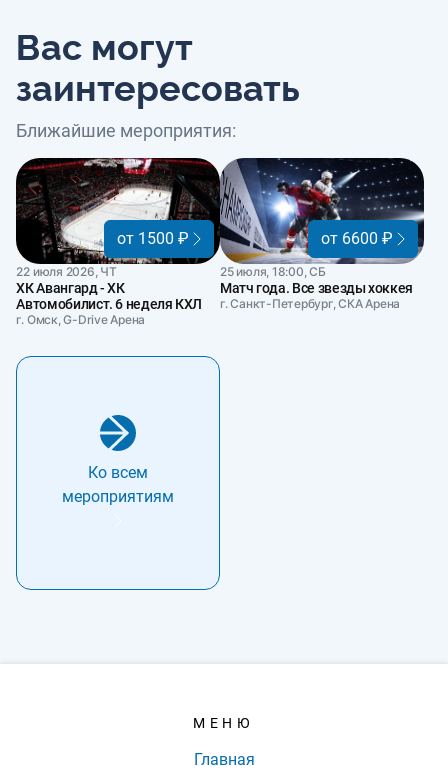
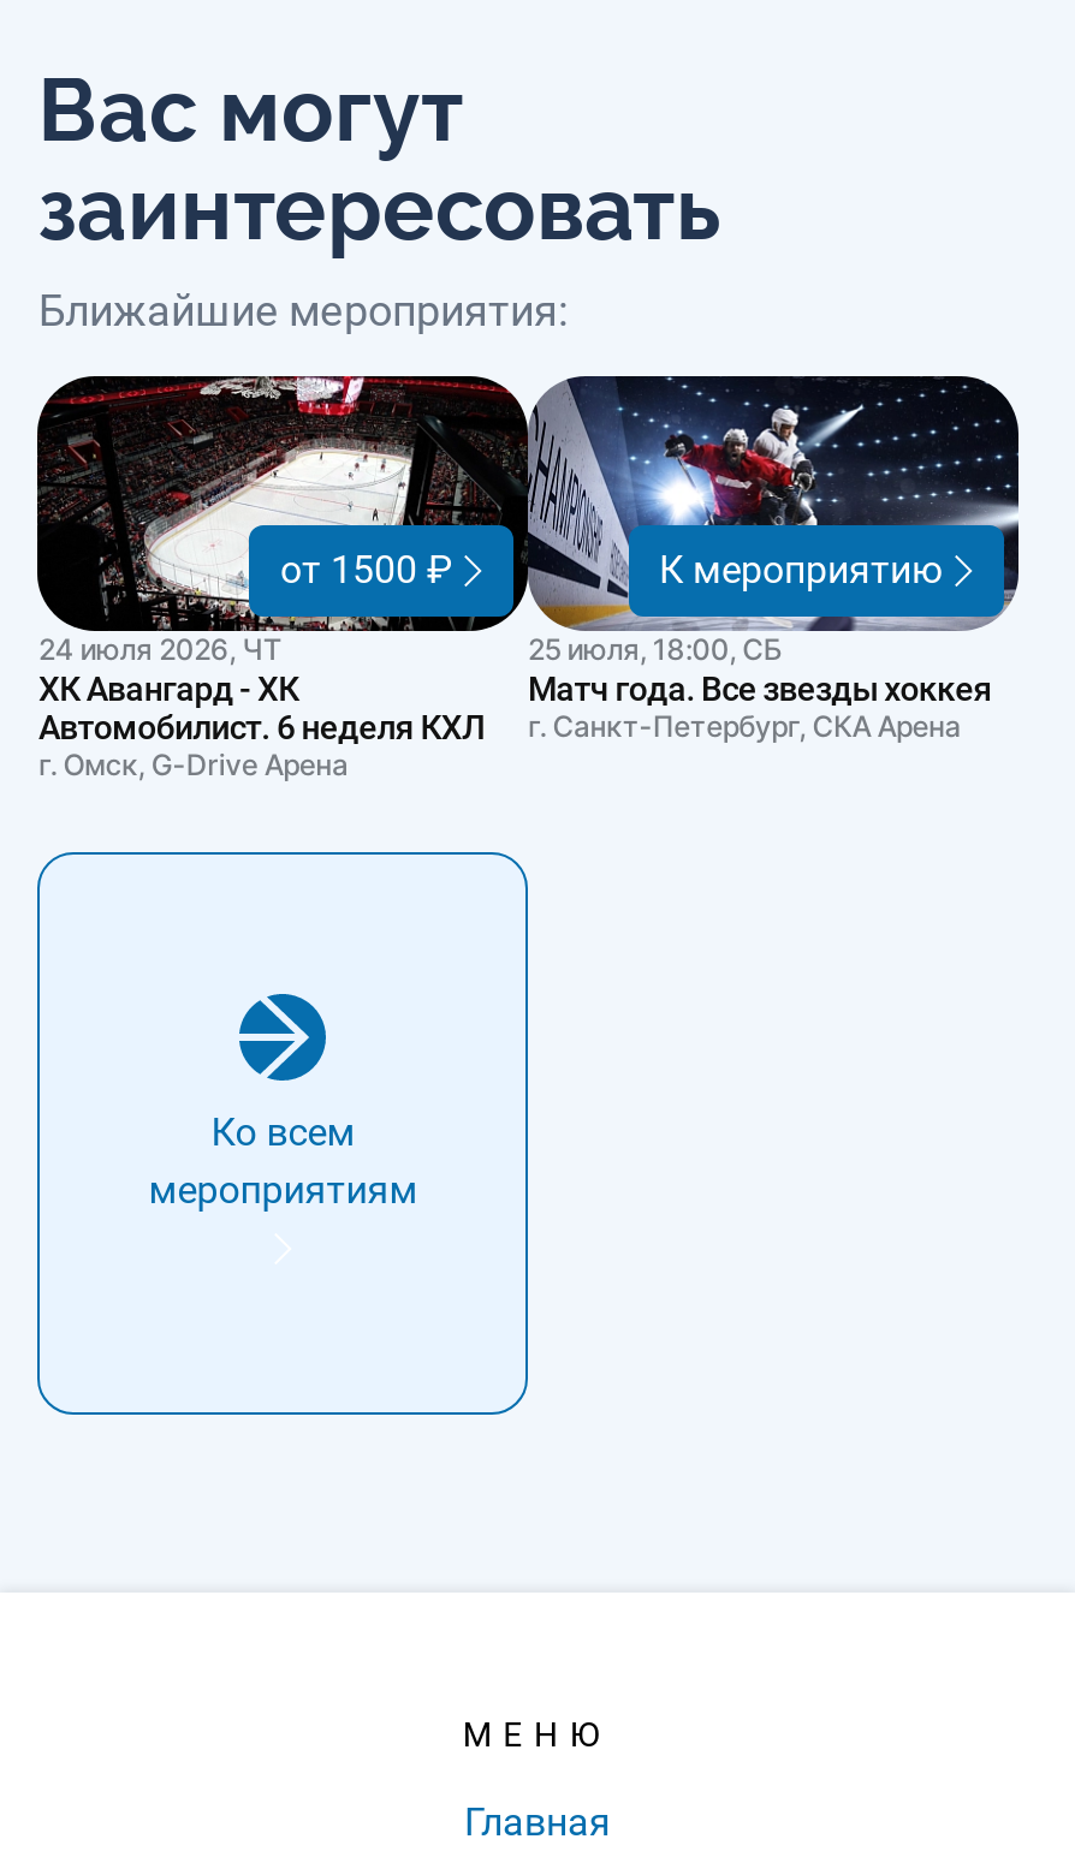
[320,228,392,247] от 6600 ₽ -> [659,546,943,591] К мероприятию
[16,263,117,278] 22 июля 2026, ЧТ -> [38,630,282,666] 24 июля 2026, ЧТ

